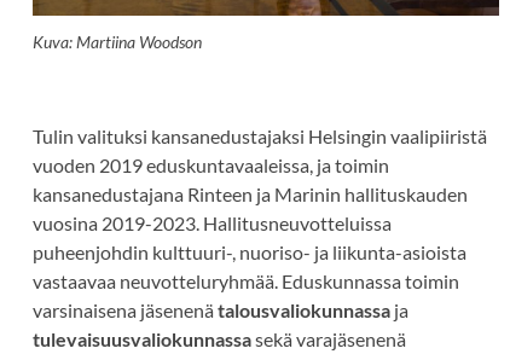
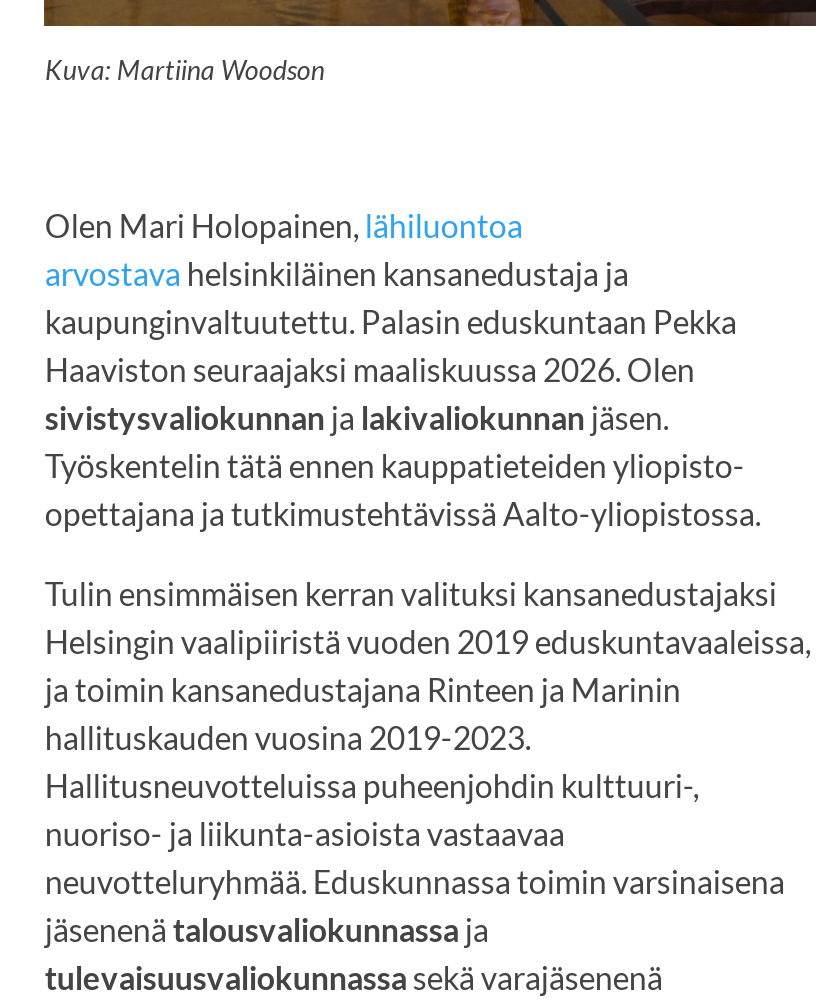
[33,124,488,321] Tulin valituksi kansanedustajaksi Helsingin vaalipiiristä | vuoden 2019 eduskuntavaaleissa, ja toimin | kansanedustajana Rinteen ja Marinin hallituskauden | vuosina 2019-2023. Hallitusneuvotteluissa | puheenjohdin kulttuuri-, nuoriso- ja liikunta-asioista | vastaavaa neuvotteluryhmää. Eduskunnassa toimin | varsinaisena jäsenenä talousvaliokunnassa ja -> [45,205,811,947] Olen Mari Holopainen, lähiluontoa | arvostava helsinkiläinen kansanedustaja ja | kaupunginvaltuutettu. Palasin eduskuntaan Pekka | Haaviston seuraajaksi maaliskuussa 2026. Olen | sivistysvaliokunnan ja lakivaliokunnan jäsen. | Työskentelin tätä ennen kauppatieteiden yliopisto- | opettajana ja tutkimustehtävissä Aalto-yliopistossa. | Tulin ensimmäisen kerran valituksi kansanedustajaksi | Helsingin vaalipiiristä vuoden 2019 eduskuntavaaleissa, | ja toimin kansanedustajana Rinteen ja Marinin | hallituskauden vuosina 2019-2023. | Hallitusneuvotteluissa puheenjohdin kulttuuri-, | nuoriso- ja liikunta-asioista vastaavaa | neuvotteluryhmää. Eduskunnassa toimin varsinaisena | jäsenenä talousvaliokunnassa ja

